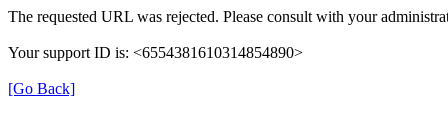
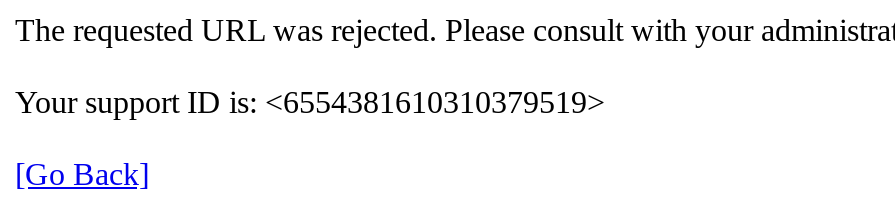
[8,44,303,61] Your support ID is: <6554381610314854890> -> [15,85,605,119] Your support ID is: <6554381610310379519>

